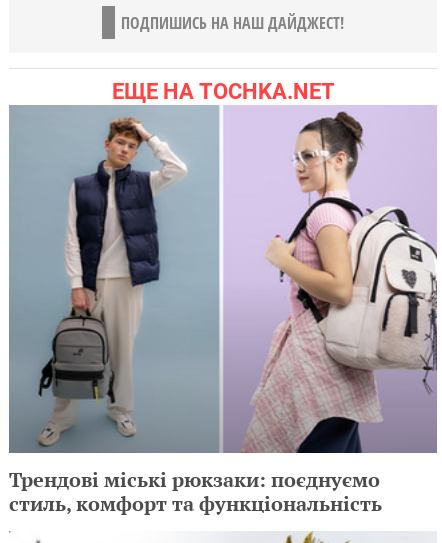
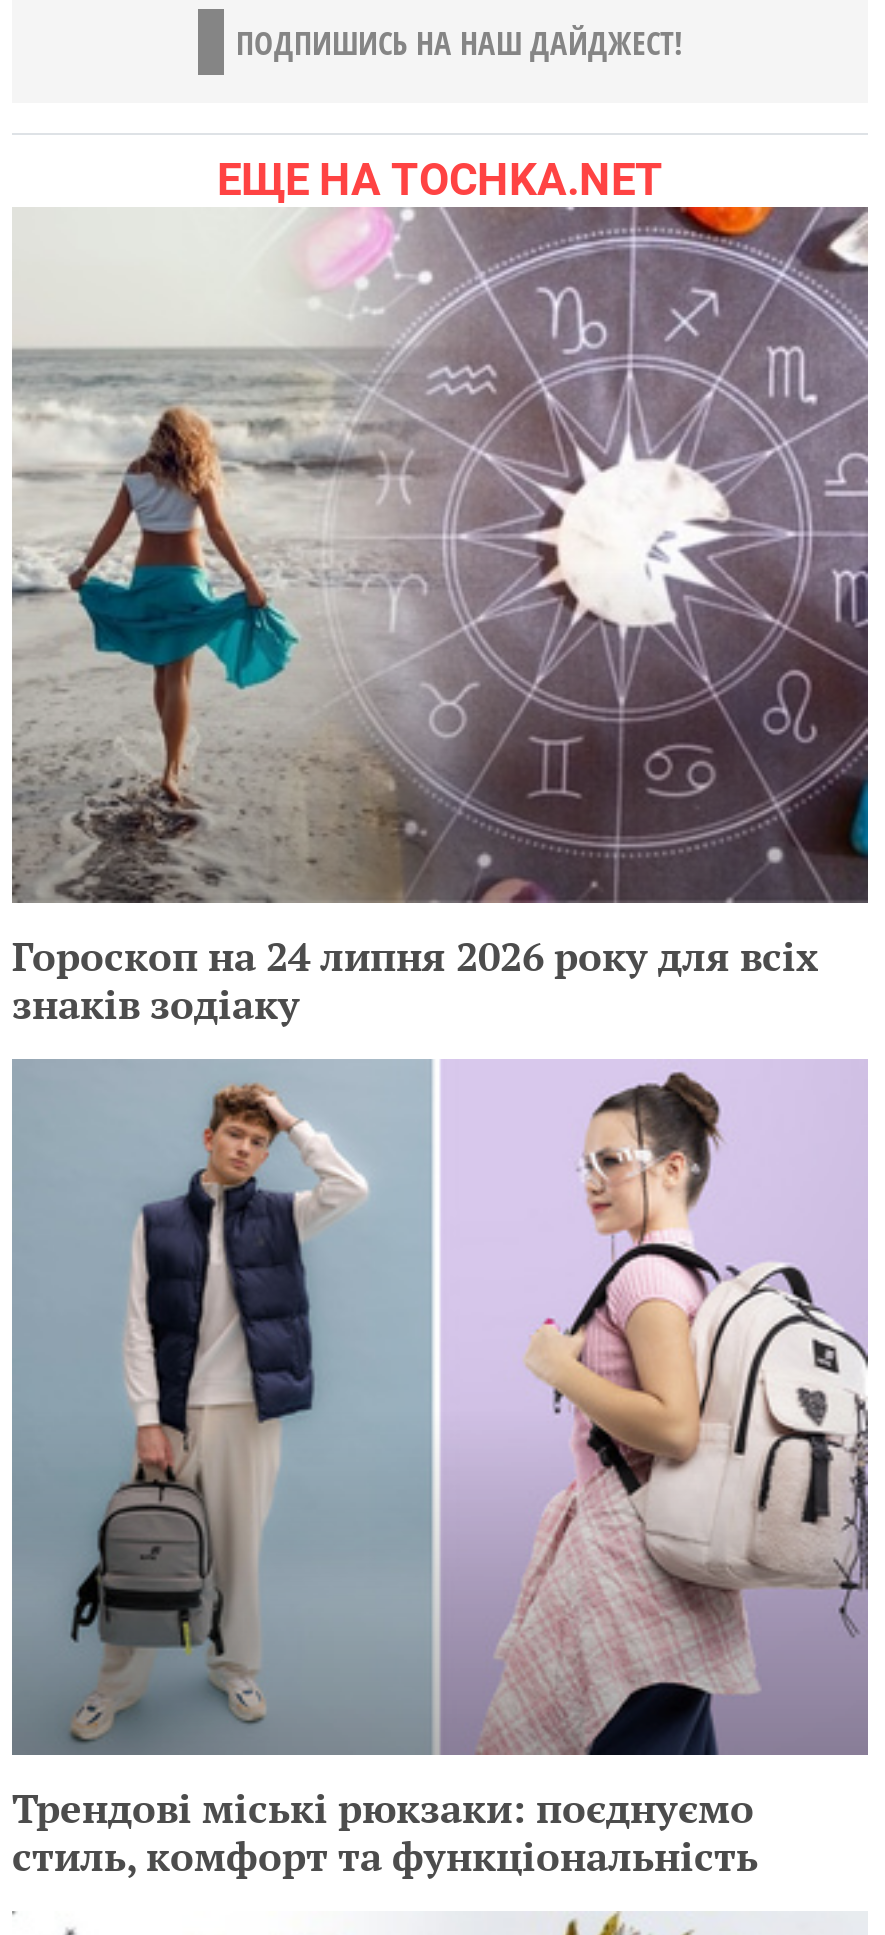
none -> [12,205,870,1031] [image] | Гороскоп на 24 липня 2026 року для всіх | знаків зодіаку

